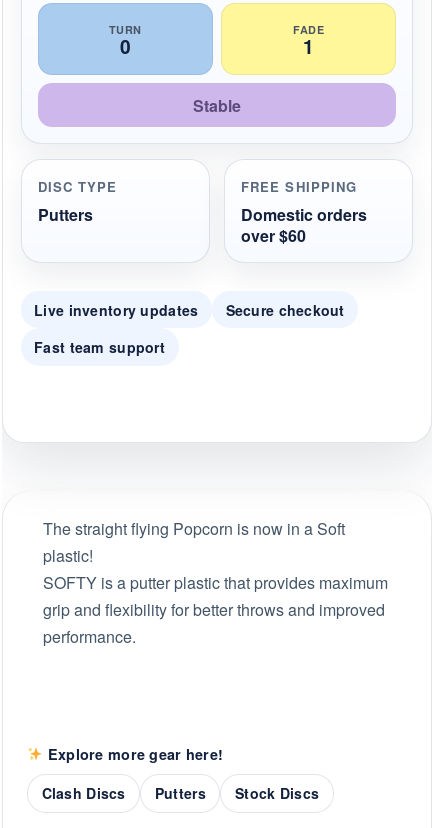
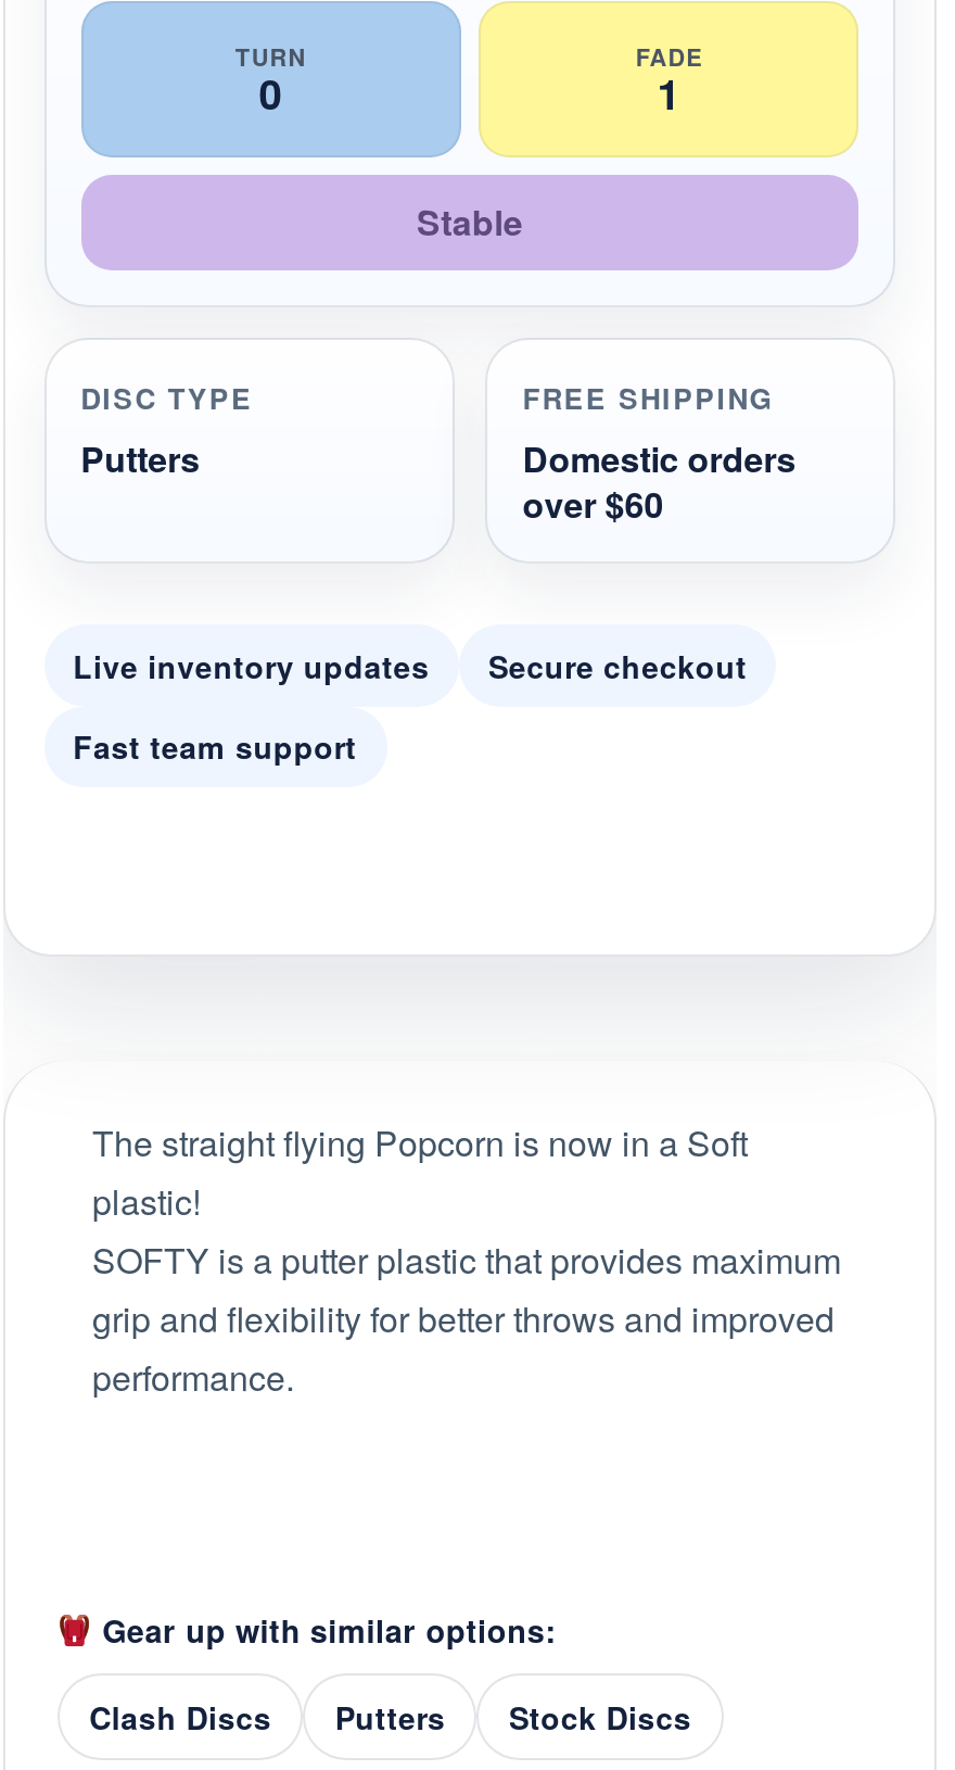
[43,744,223,764] Explore more gear here! -> [93,1609,557,1652] Gear up with similar options:

